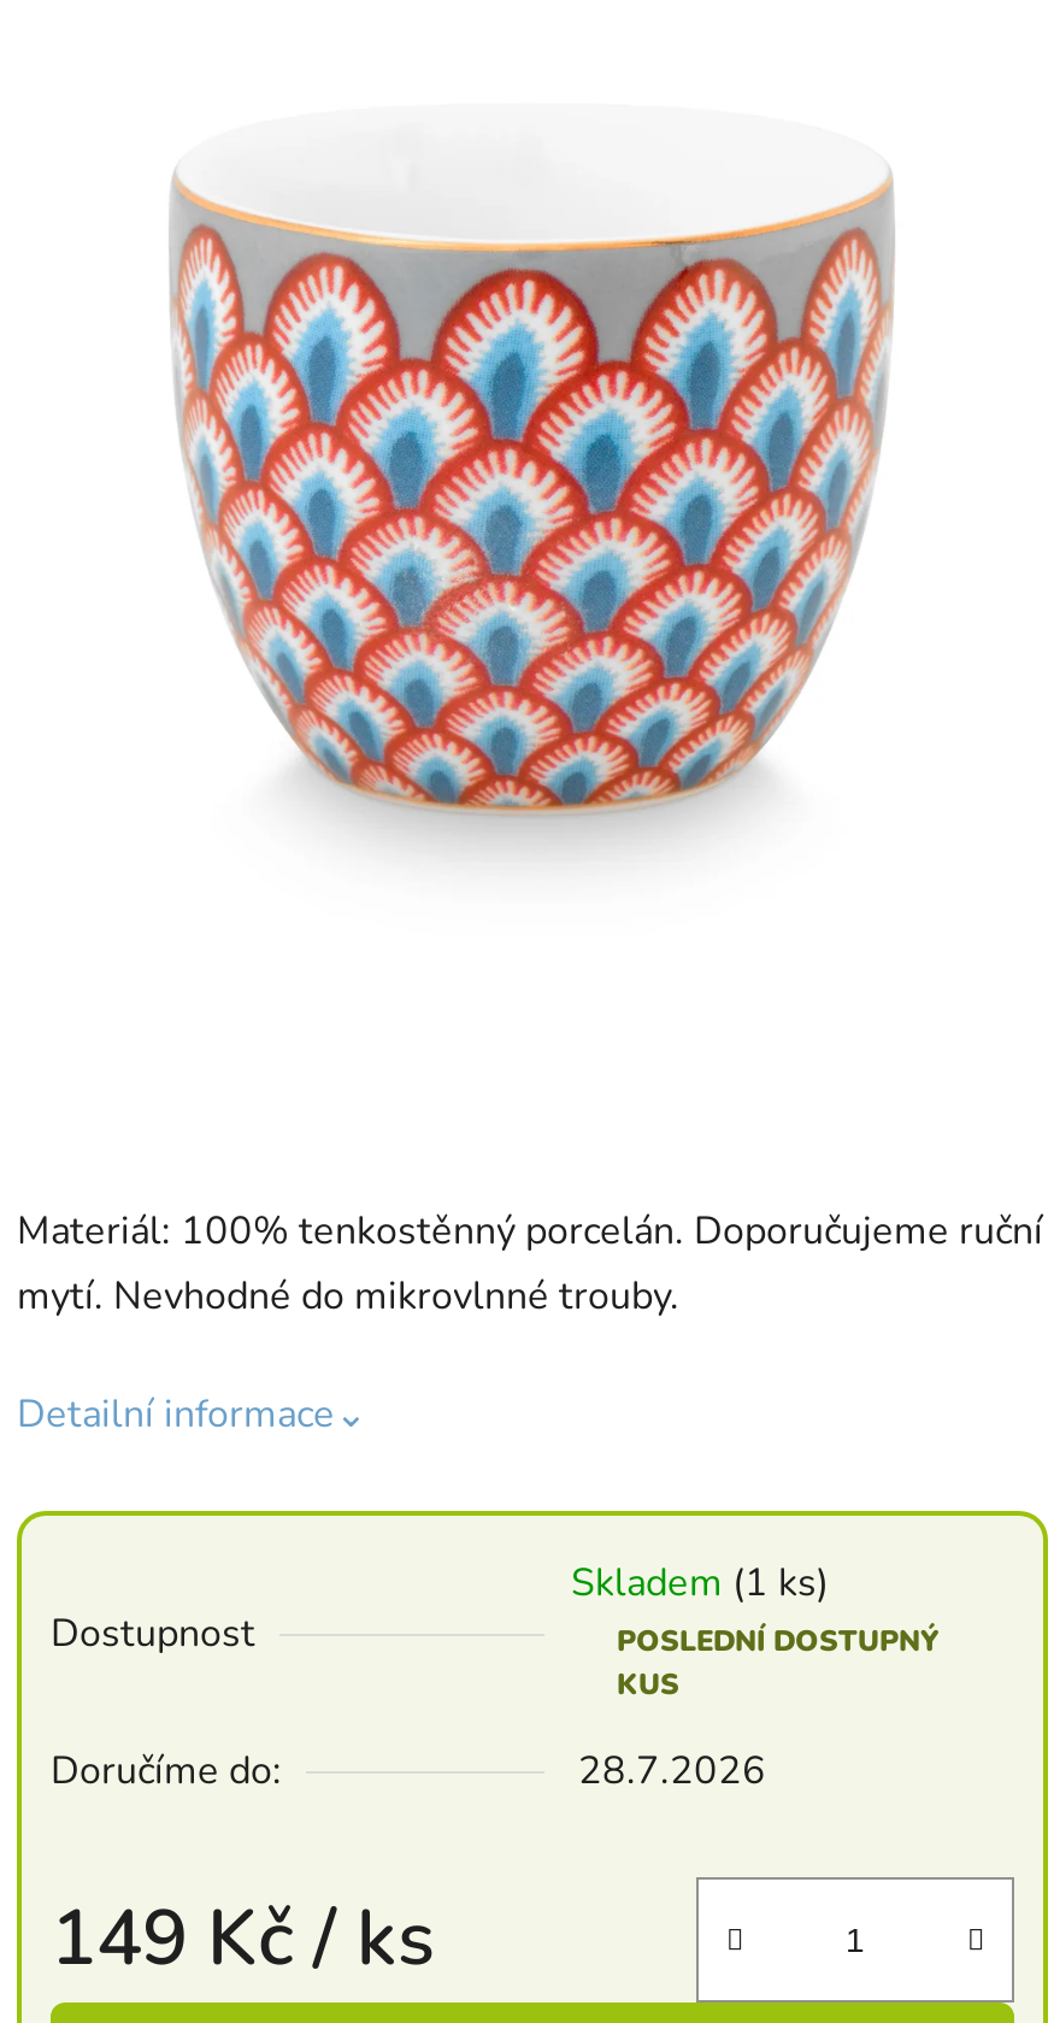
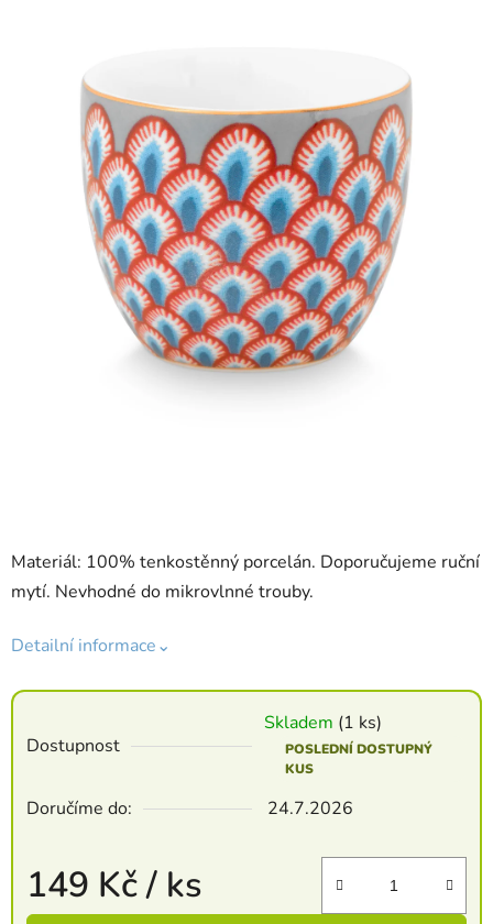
[578,1744,766,1797] 28.7.2026 -> [267,796,353,820] 24.7.2026

